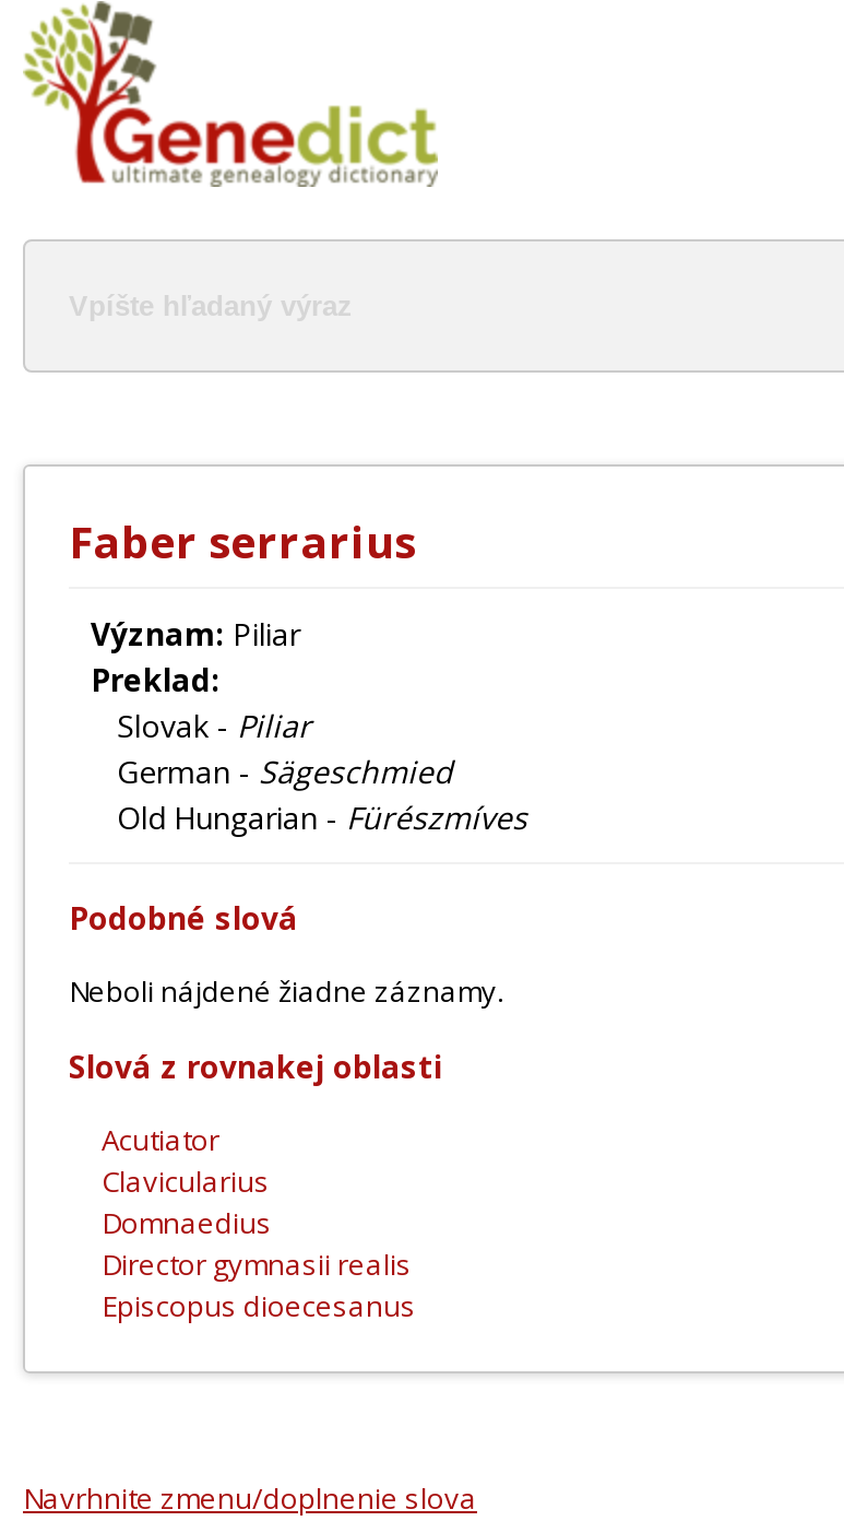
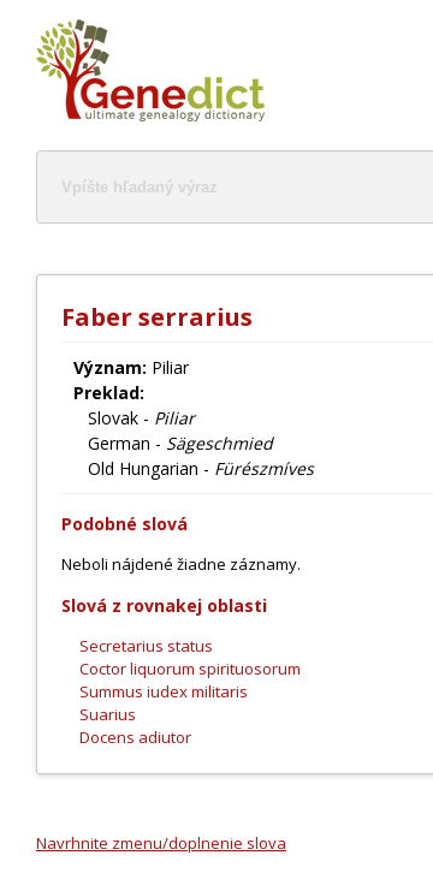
[102,1120,416,1325] Acutiator | Clavicularius | Domnaedius | Director gymnasii realis | Episcopus dioecesanus -> [79,635,301,748] Secretarius status | Coctor liquorum spirituosorum | Summus iudex militaris | Suarius | Docens adiutor

